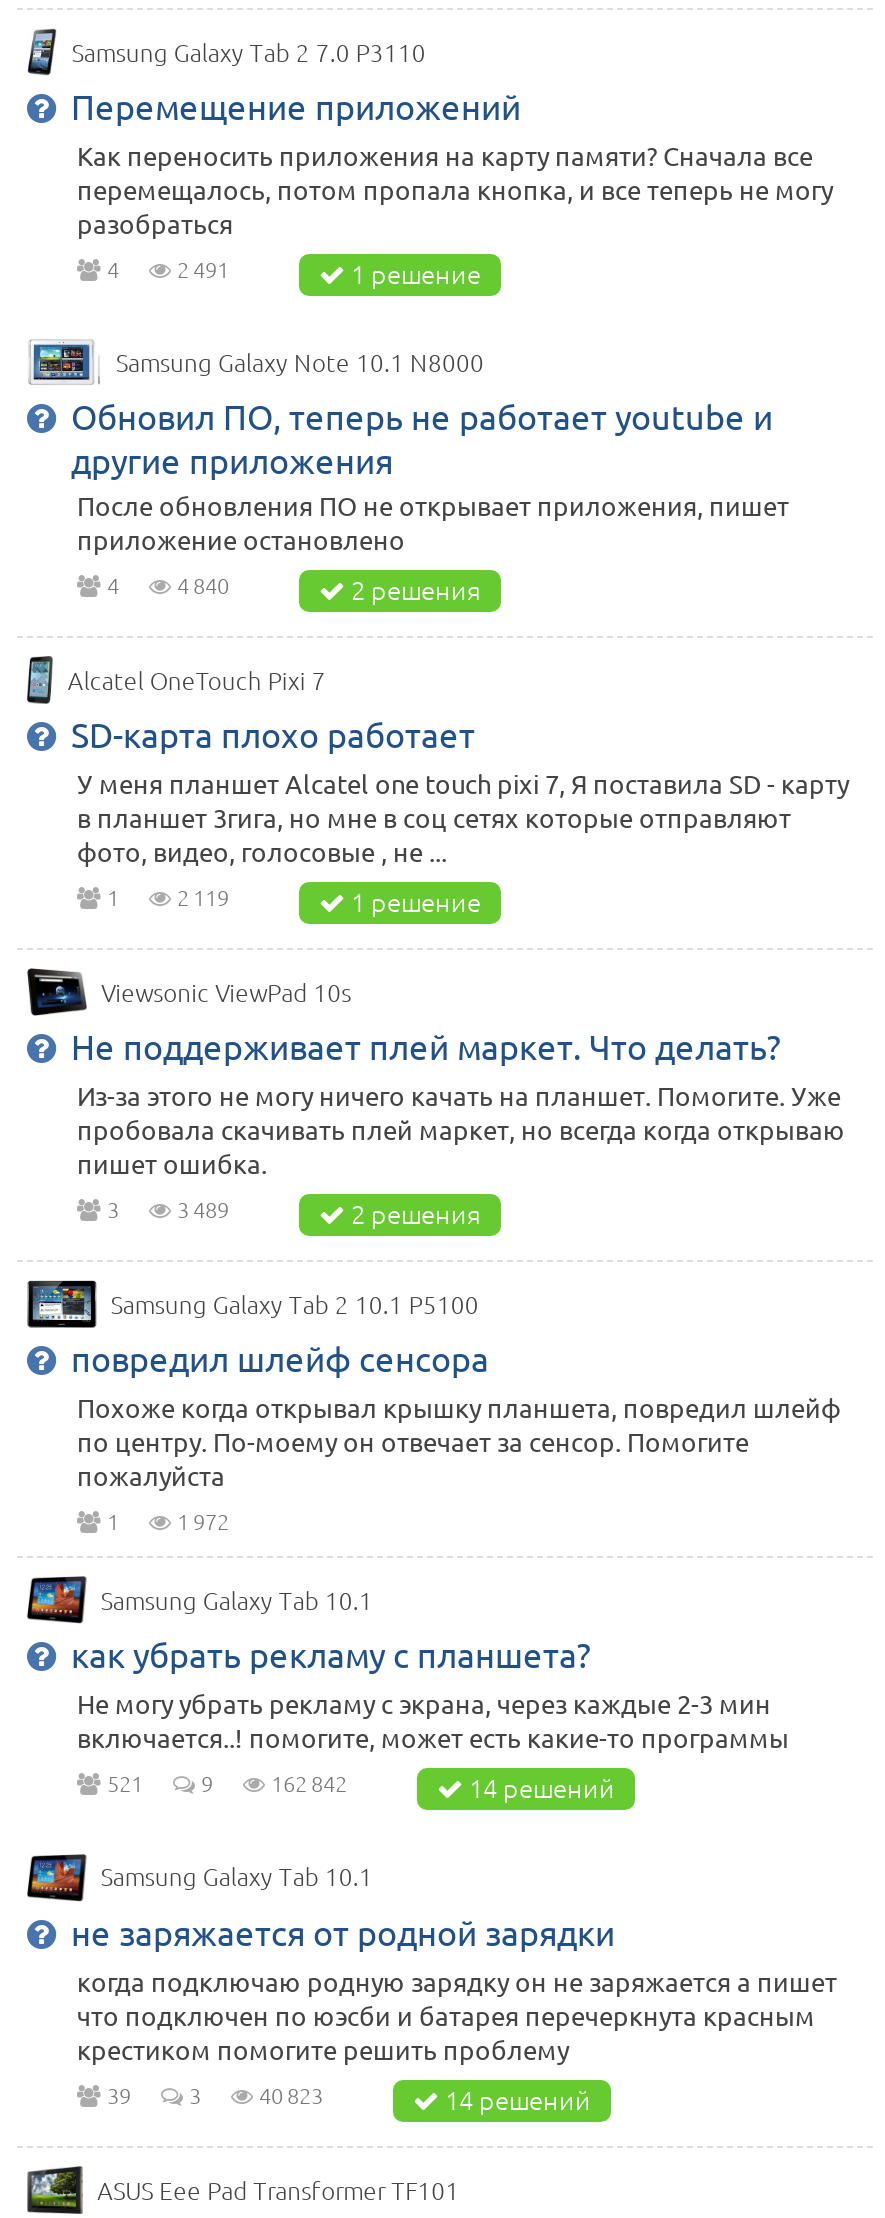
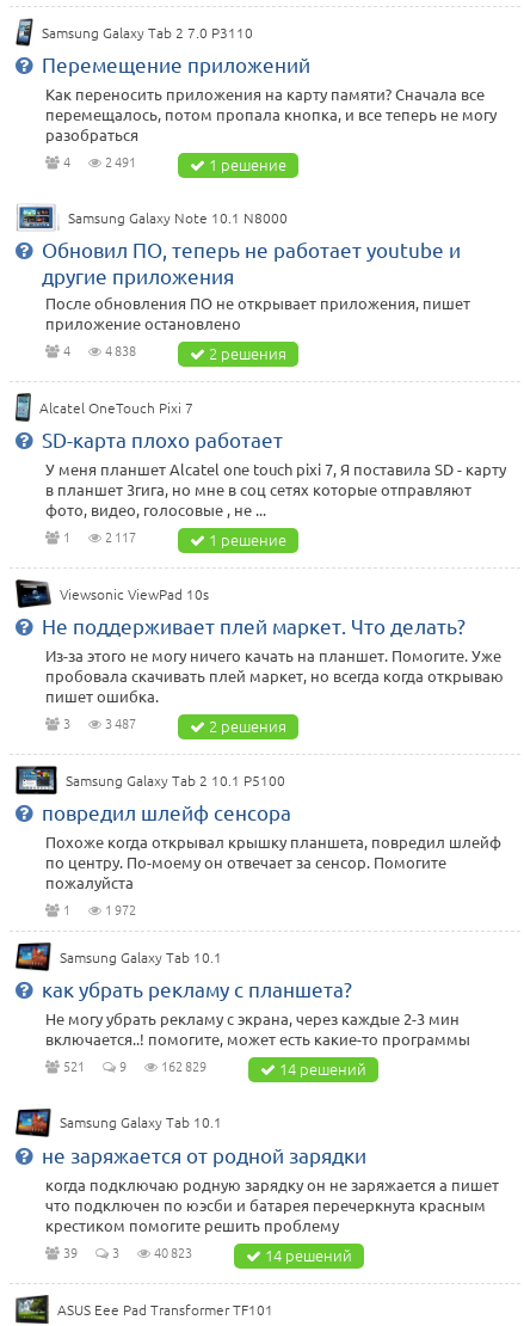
[101,568,229,600] 4 4 840 -> [60,340,136,360] 4 4 838
[101,880,229,912] 1 2 119 -> [60,527,136,546] 1 2 117
[101,1192,229,1224] 3 3 489 -> [60,713,136,733] 3 3 487
[101,1767,347,1799] 521 9 162 842 -> [60,1056,206,1076] 521 9 162 829

